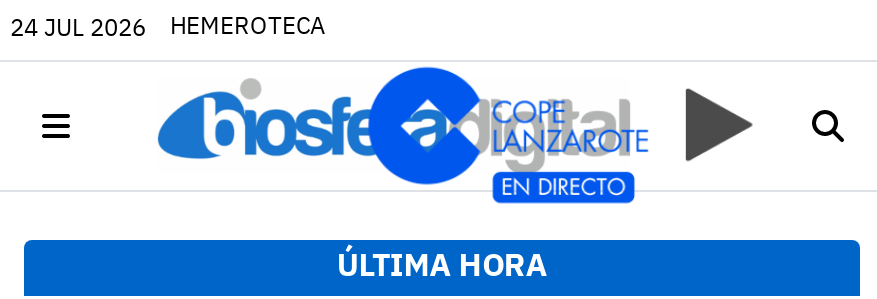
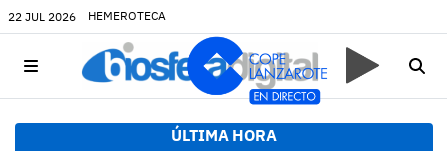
[10,10,326,41] 24 JUL 2026 HEMEROTECA -> [8,8,166,23] 22 JUL 2026 HEMEROTECA

